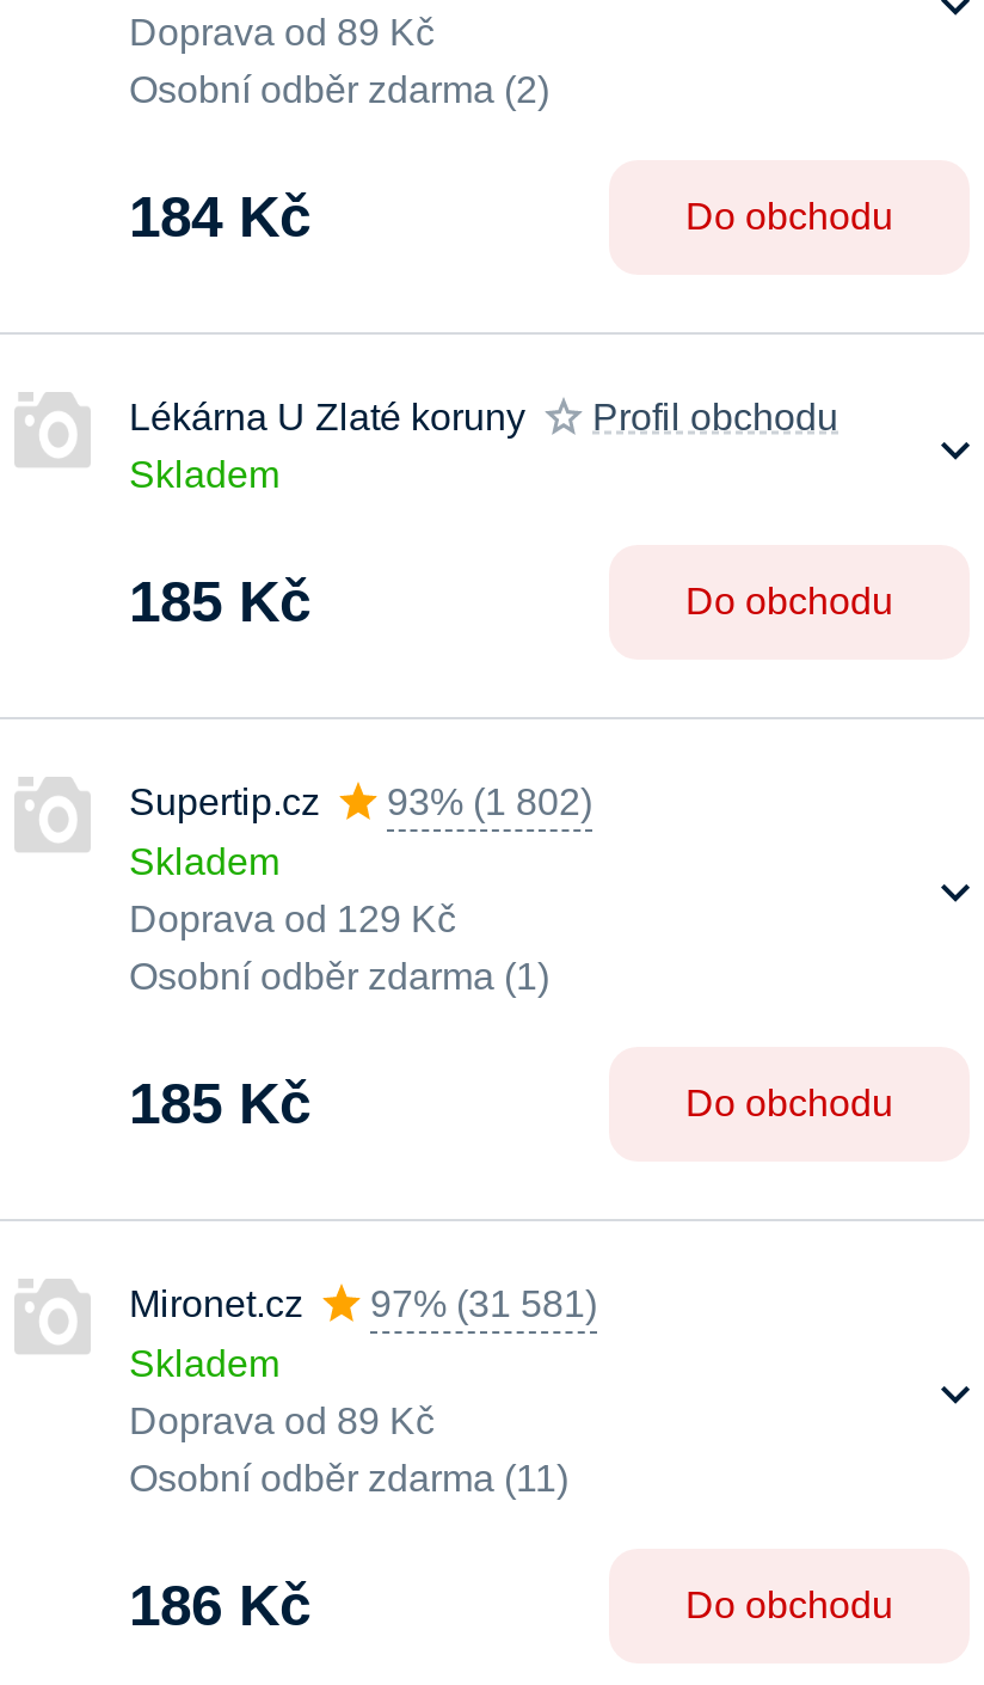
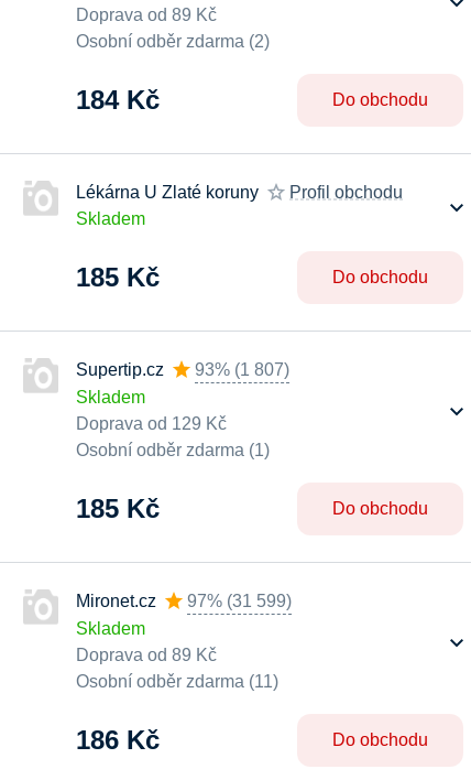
[129,782,592,822] Supertip.cz 93% (1 802) -> [76,360,289,379] Supertip.cz 93% (1 807)
[129,1283,597,1324] Mironet.cz 97% (31 581) -> [76,592,292,610] Mironet.cz 97% (31 599)

